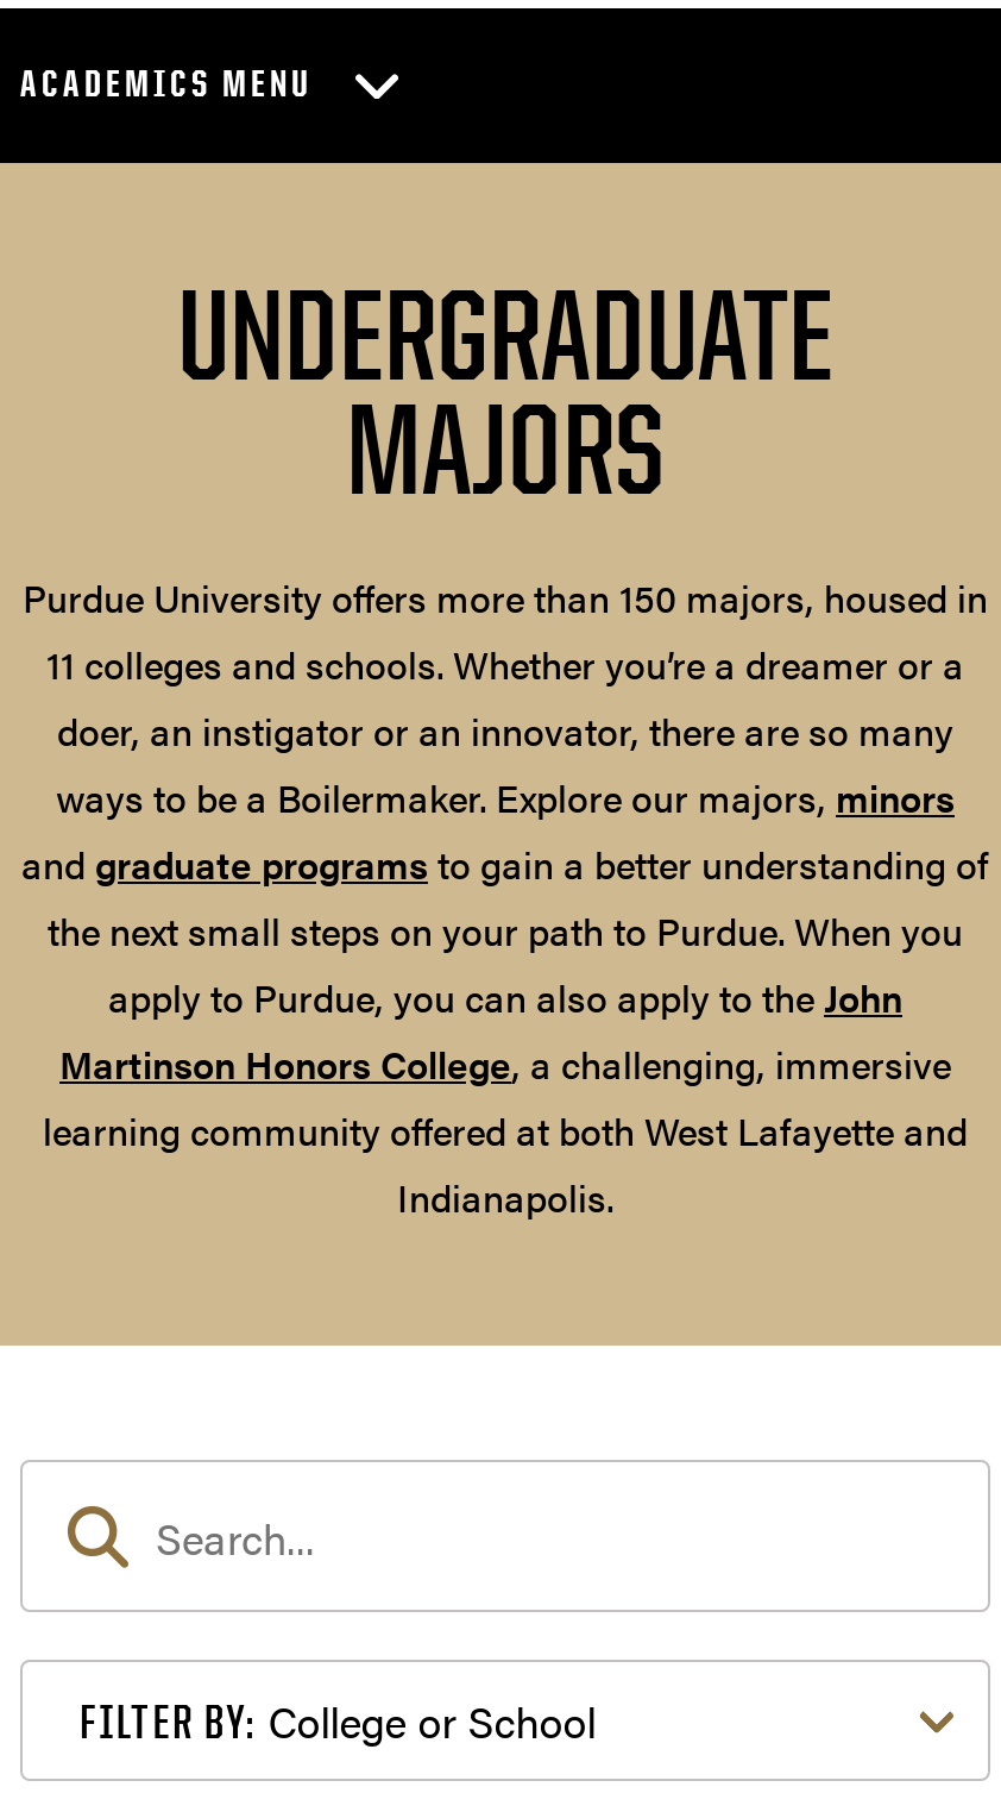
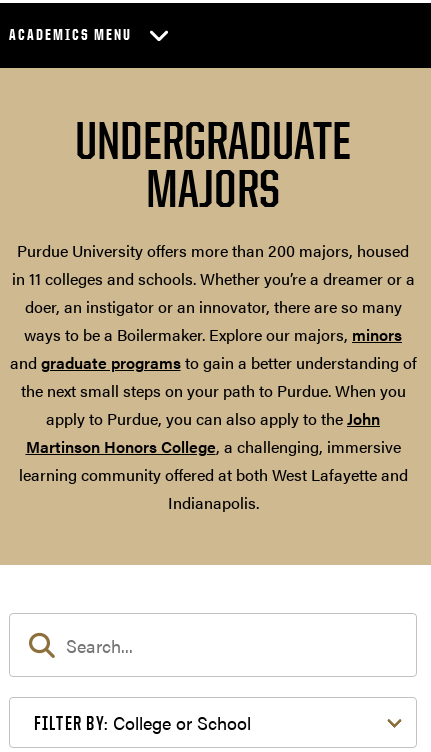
[23,570,988,692] Purdue University offers more than 150 majors, housed in | 11 colleges and schools. Whether you’re a dreamer or a -> [11,239,414,290] Purdue University offers more than 200 majors, housed | in 11 colleges and schools. Whether you’re a dreamer or a

